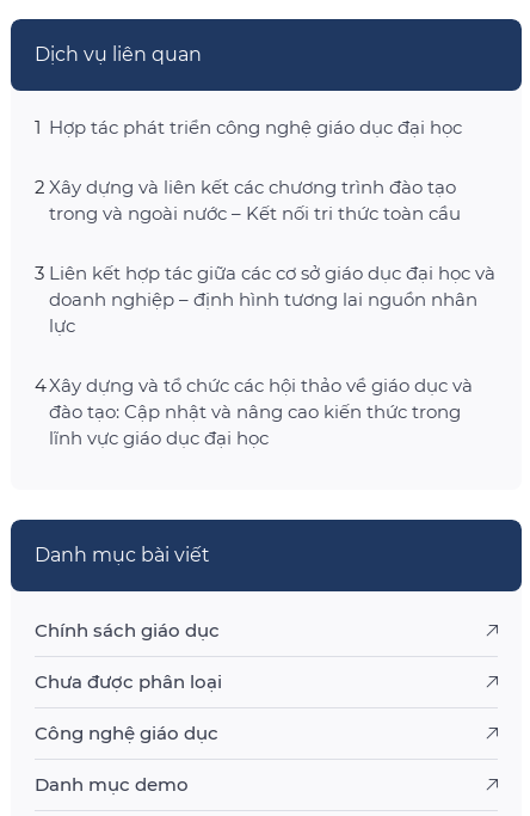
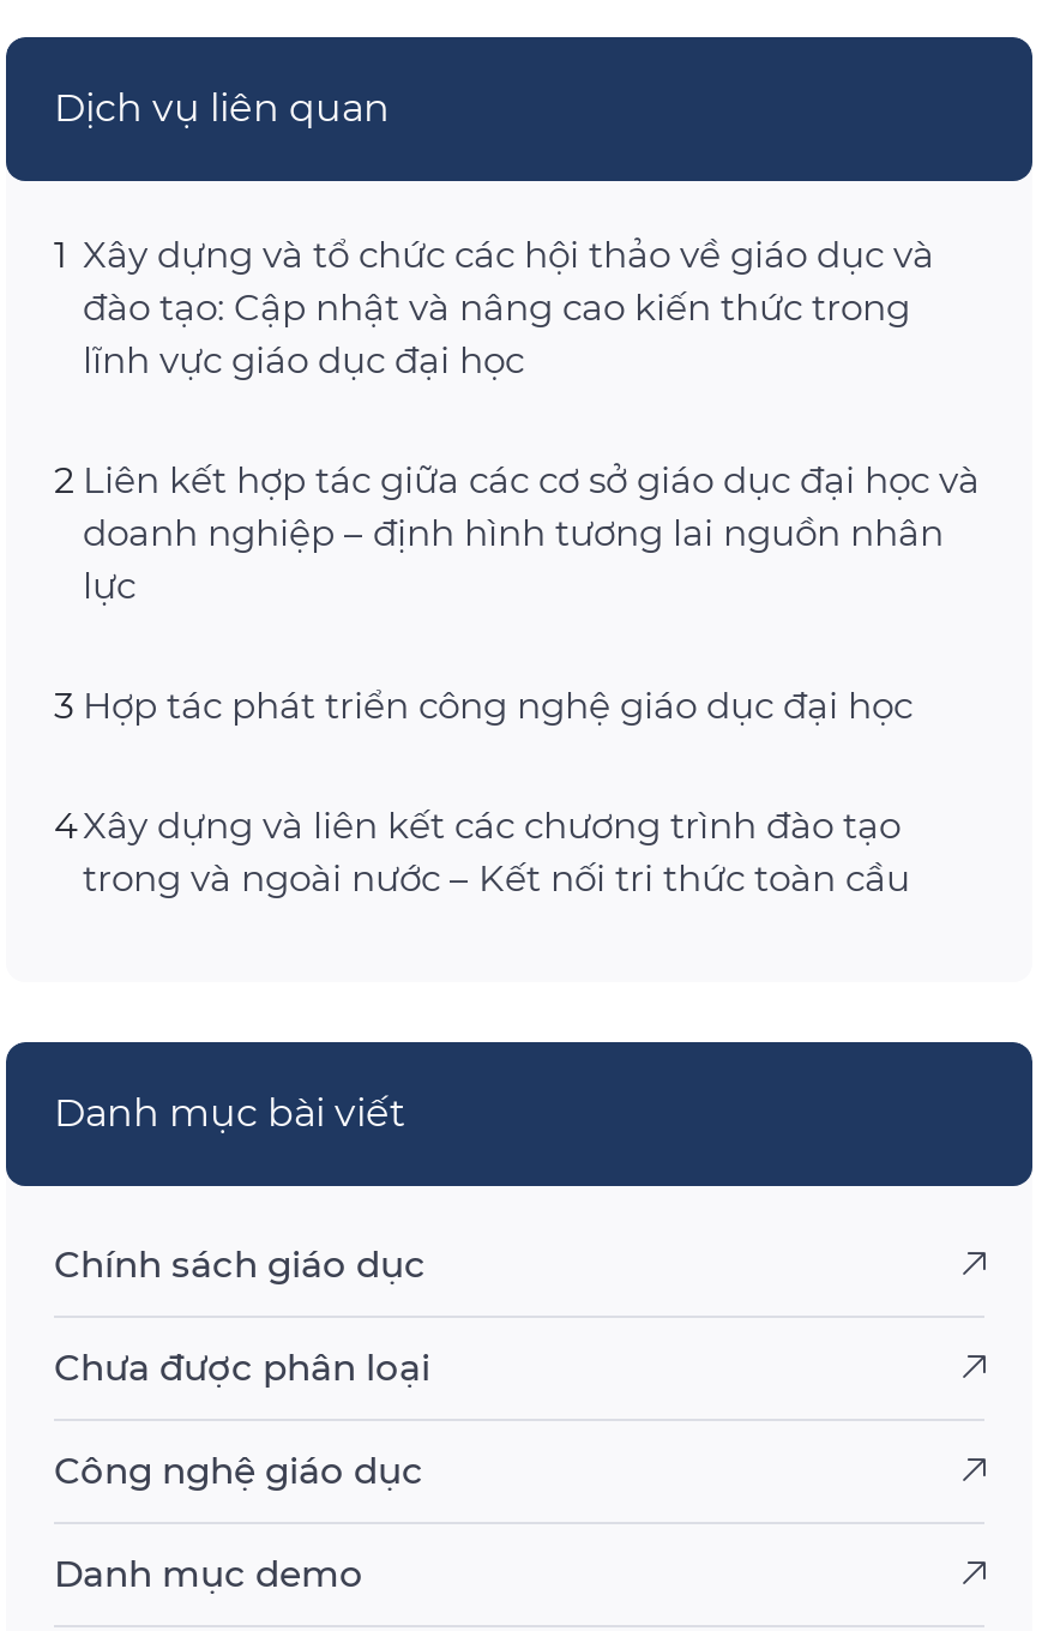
moved [49,116,462,225] -> [83,683,912,901]: Hợp tác phát triển công nghệ giáo dục đại học | Xây dựng và liên kết các chương trình đào tạo | trong và ngoài nước – Kết nối tri thức toàn cầu
moved [49,262,495,449] -> [83,232,980,609]: Liên kết hợp tác giữa các cơ sở giáo dục đại học và | doanh nghiệp – định hình tương lai nguồn nhân | lực | Xây dựng và tổ chức các hội thảo về giáo dục và | đào tạo: Cập nhật và nâng cao kiến thức trong | lĩnh vực giáo dục đại học

